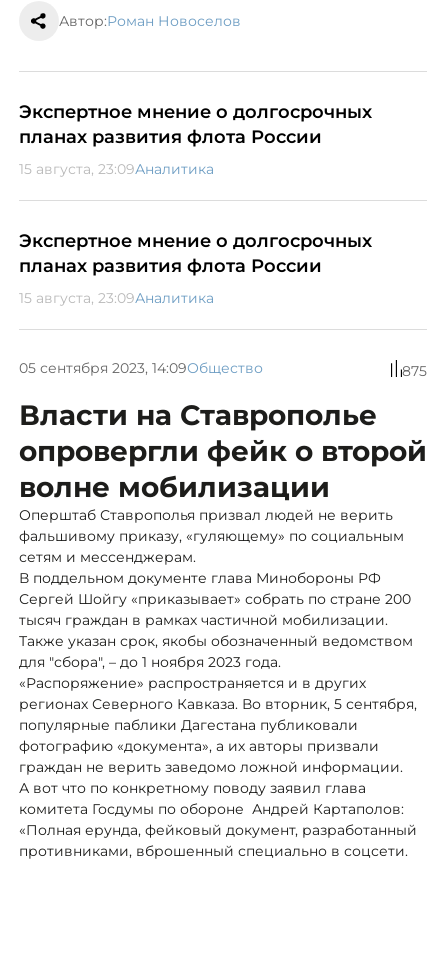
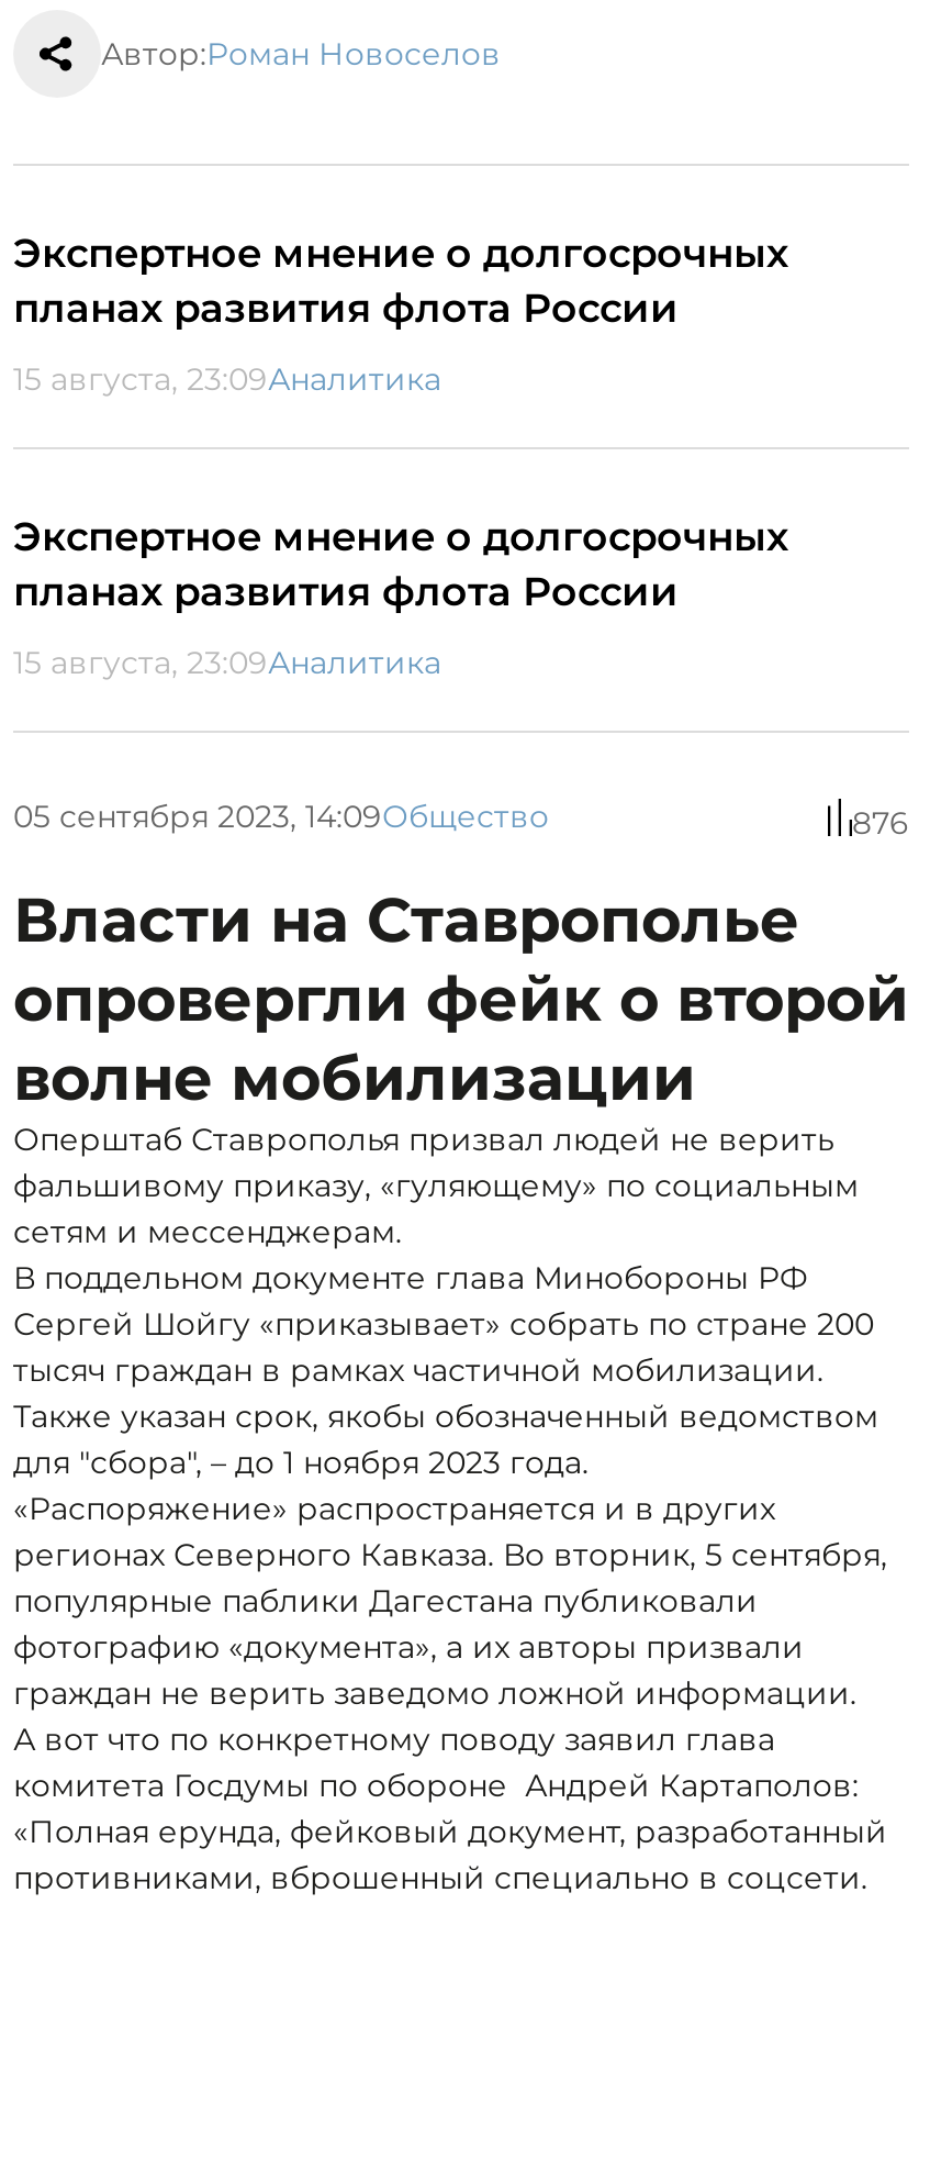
[402,362,427,380] 875 -> [852,802,909,842] 876

